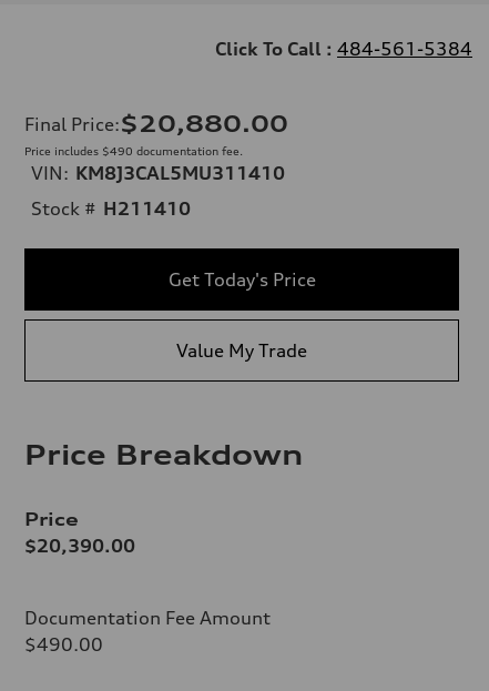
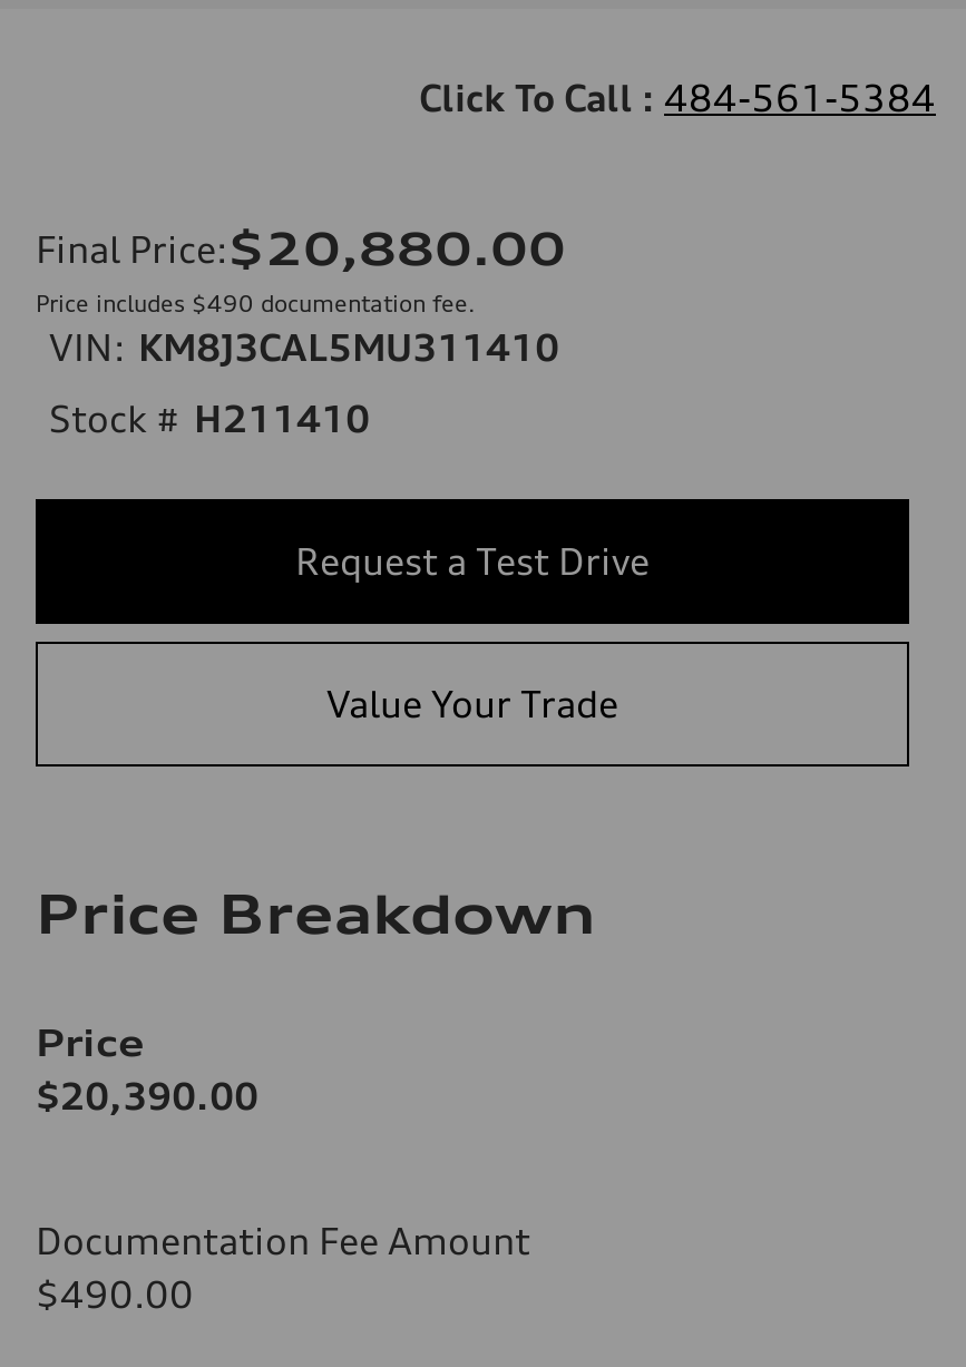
[168,268,315,290] Get Today's Price -> [295,539,650,583] Request a Test Drive
[176,339,307,361] Value My Trade -> [326,681,618,726] Value Your Trade

